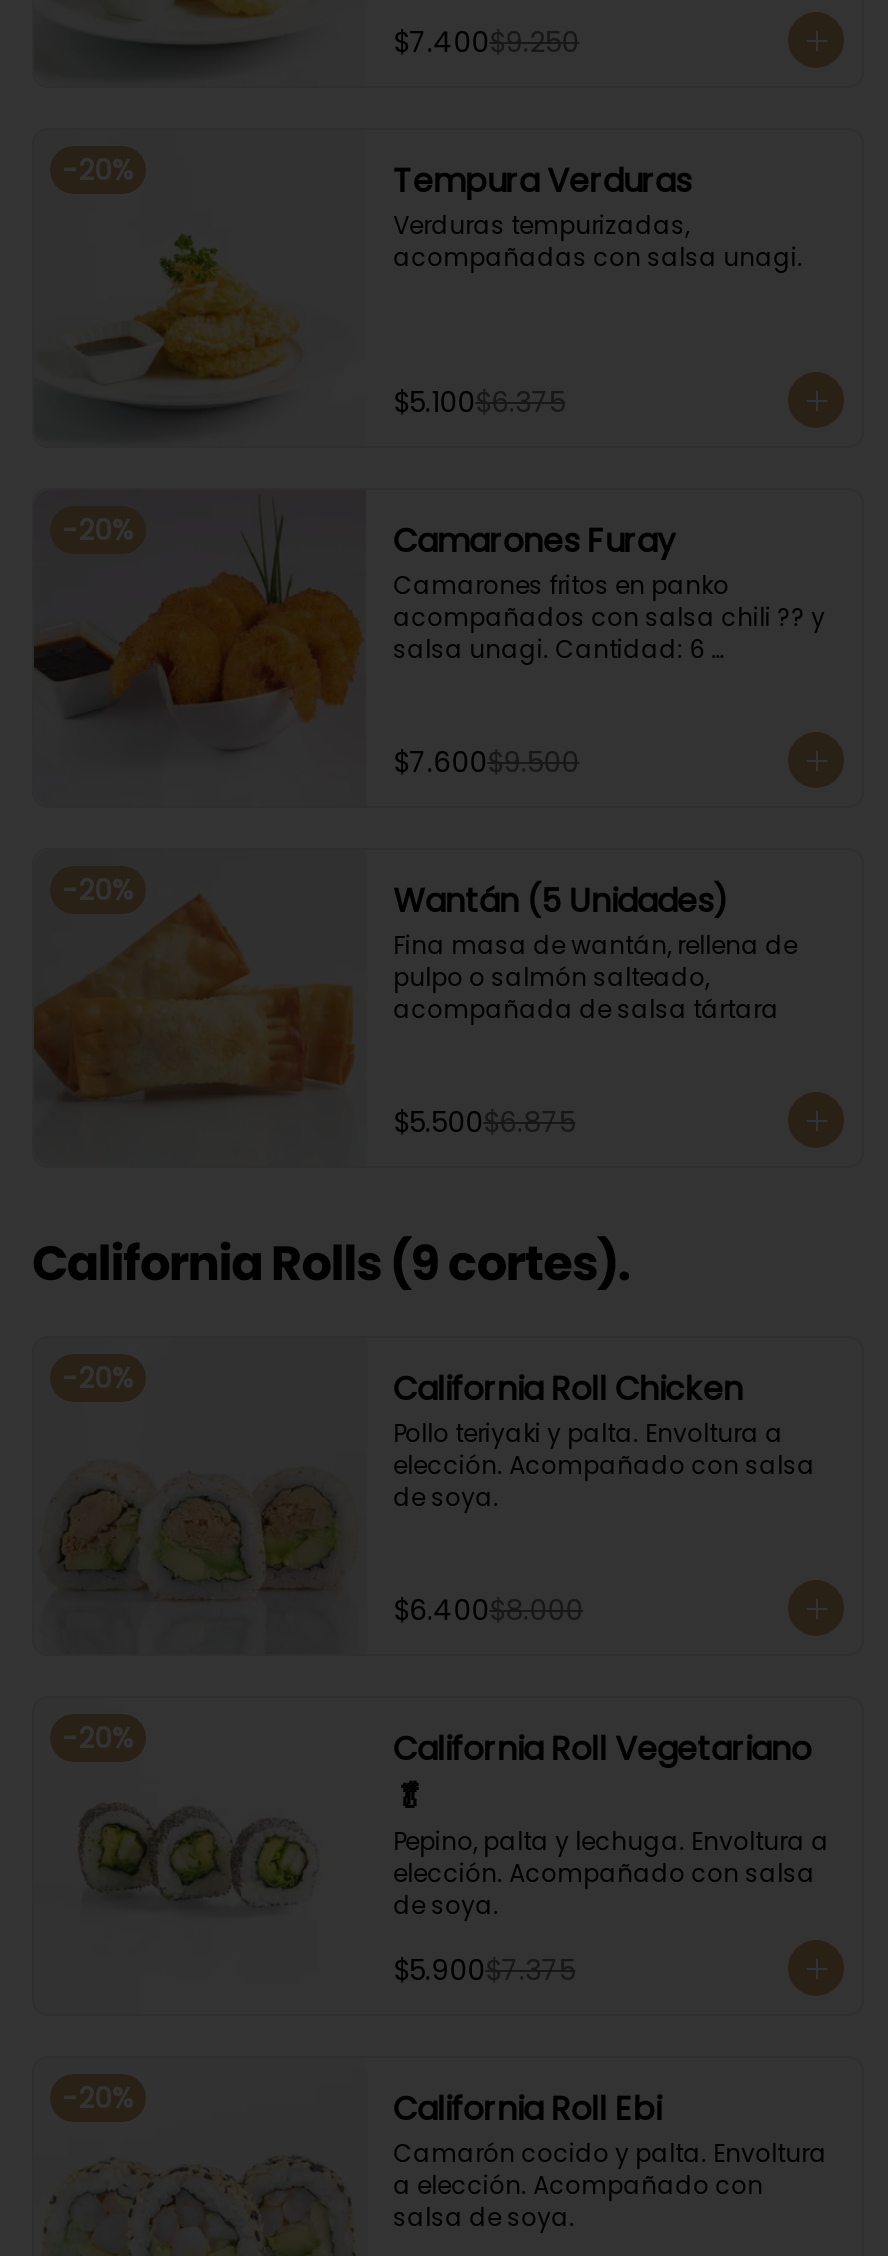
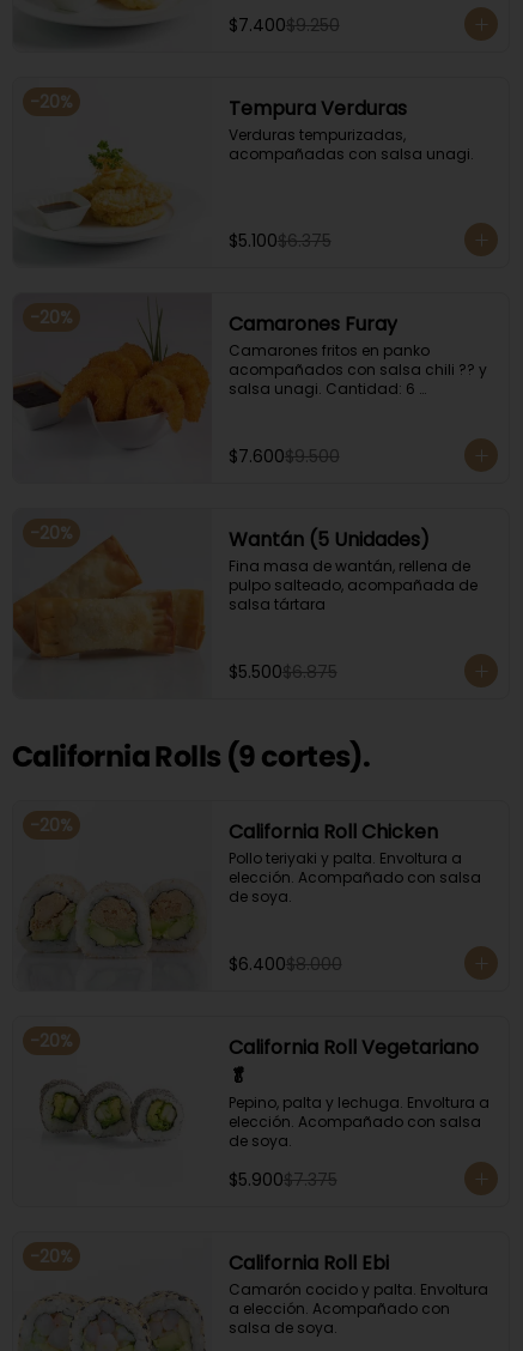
[393,960,779,1026] pulpo o salmón salteado, | acompañada de salsa tártara -> [228,575,477,614] pulpo salteado, acompañada de | salsa tártara

